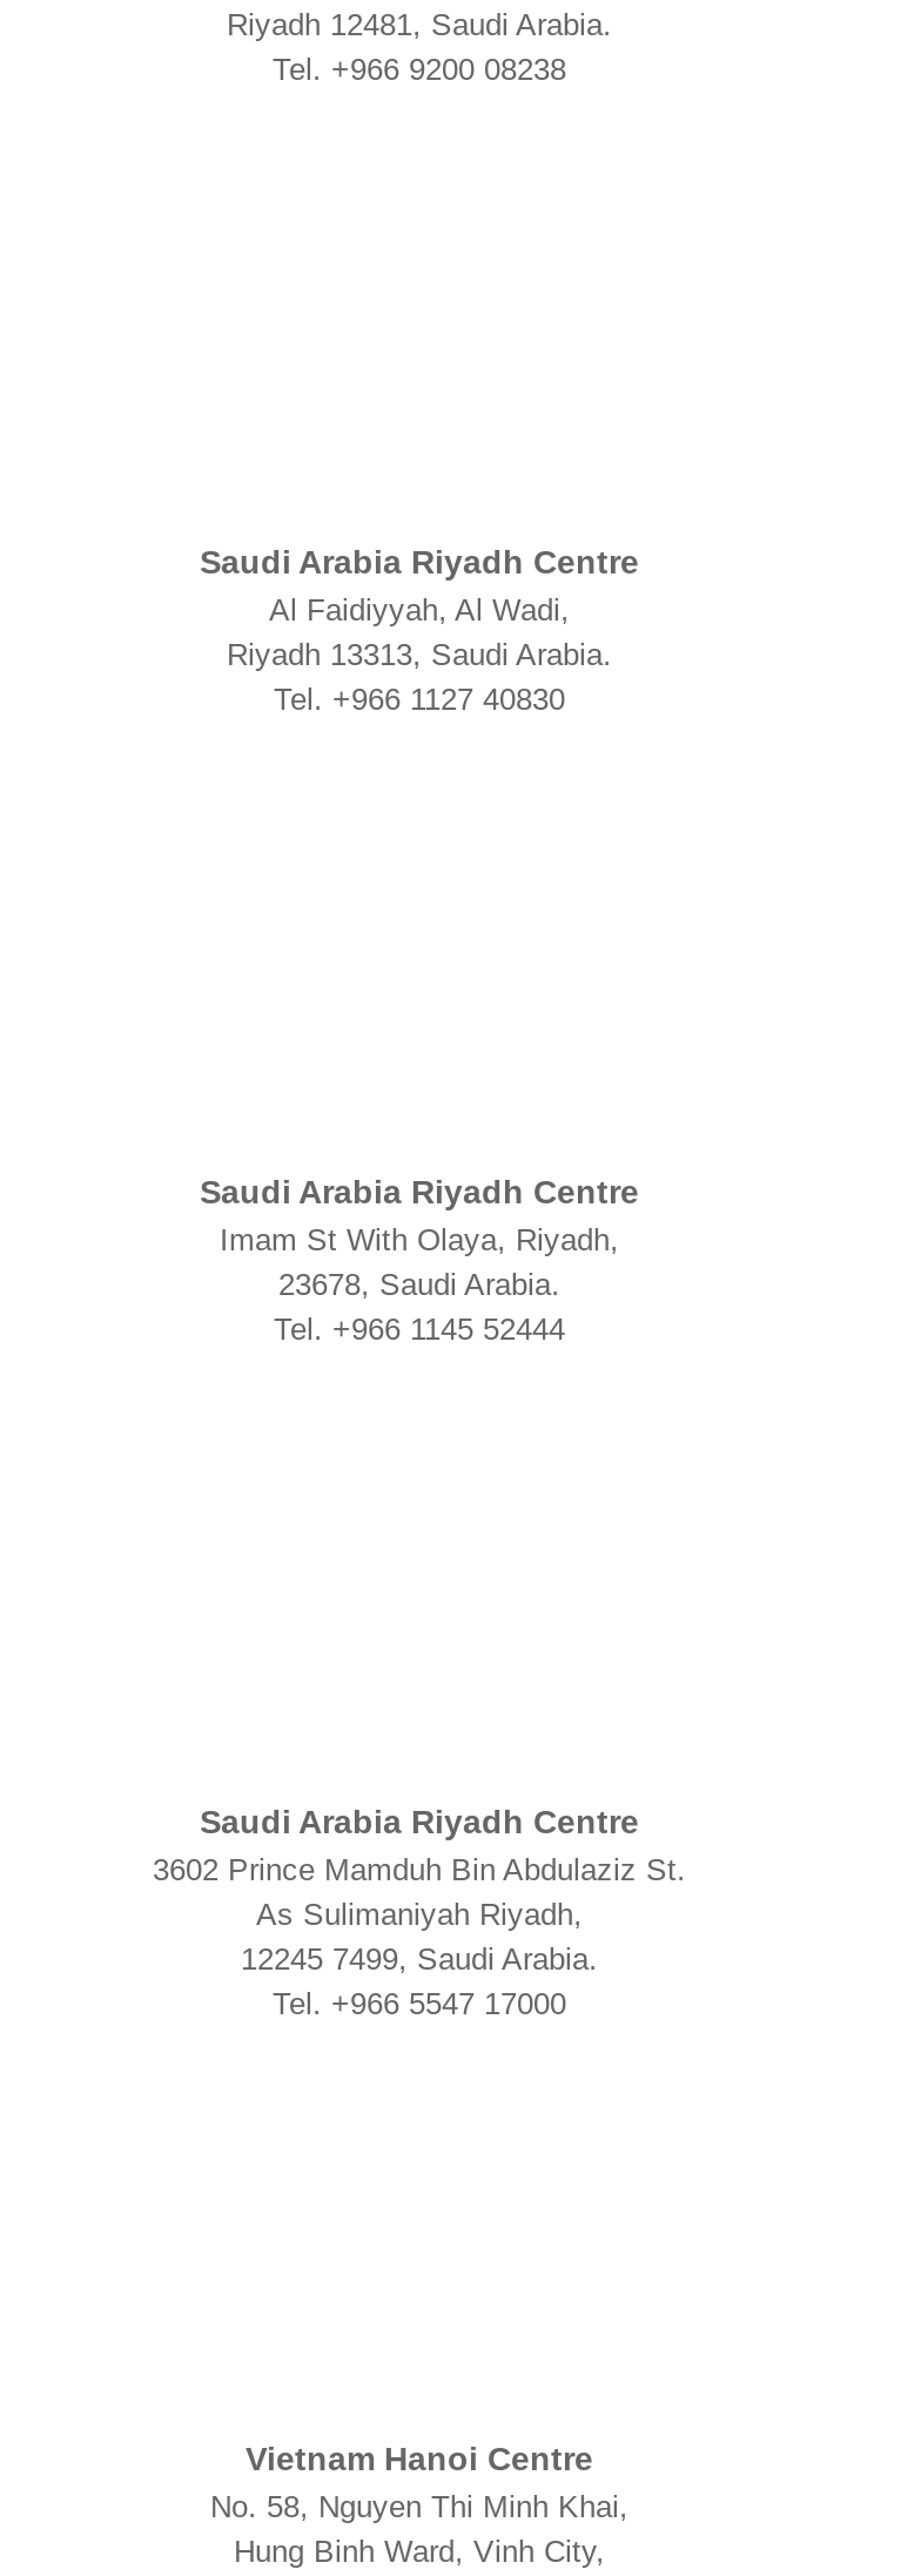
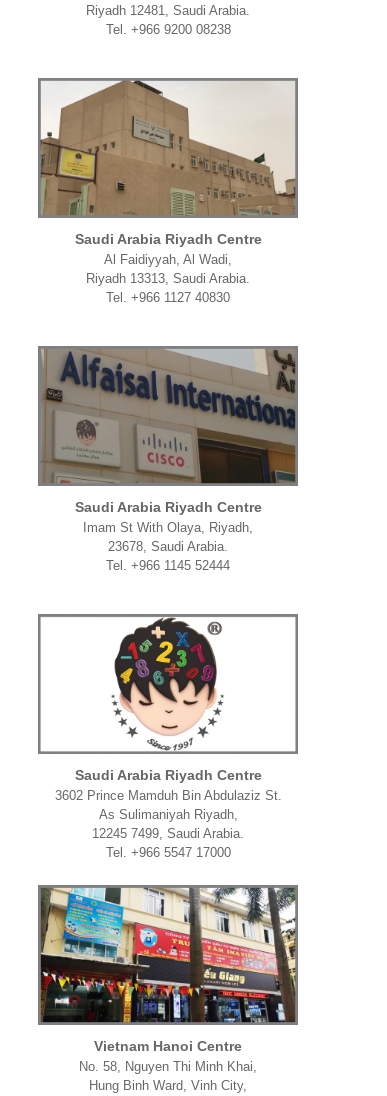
none -> [37,77,299,219] [image]
none -> [37,345,299,487] [image]
none -> [37,613,299,755] [image]
none -> [37,884,299,1026] [image]

